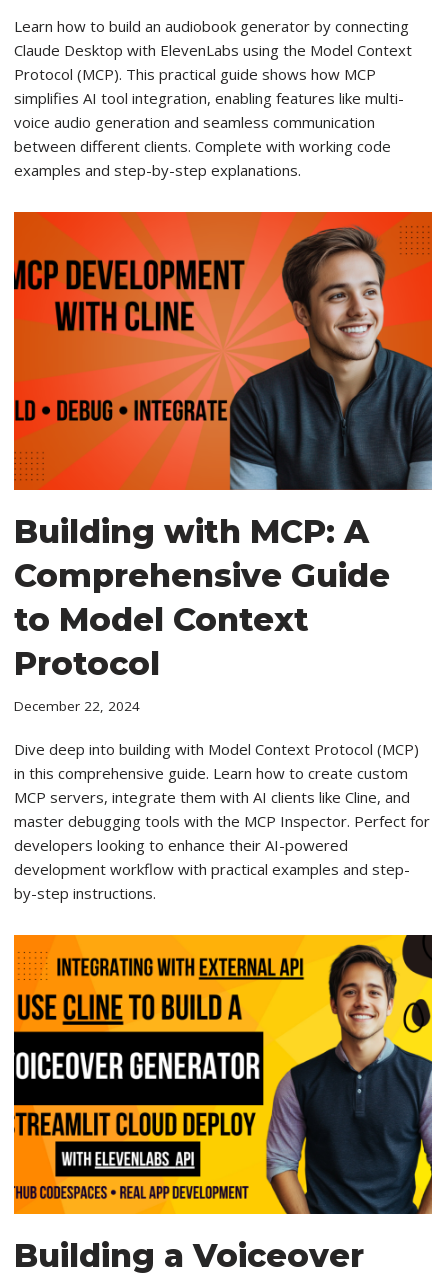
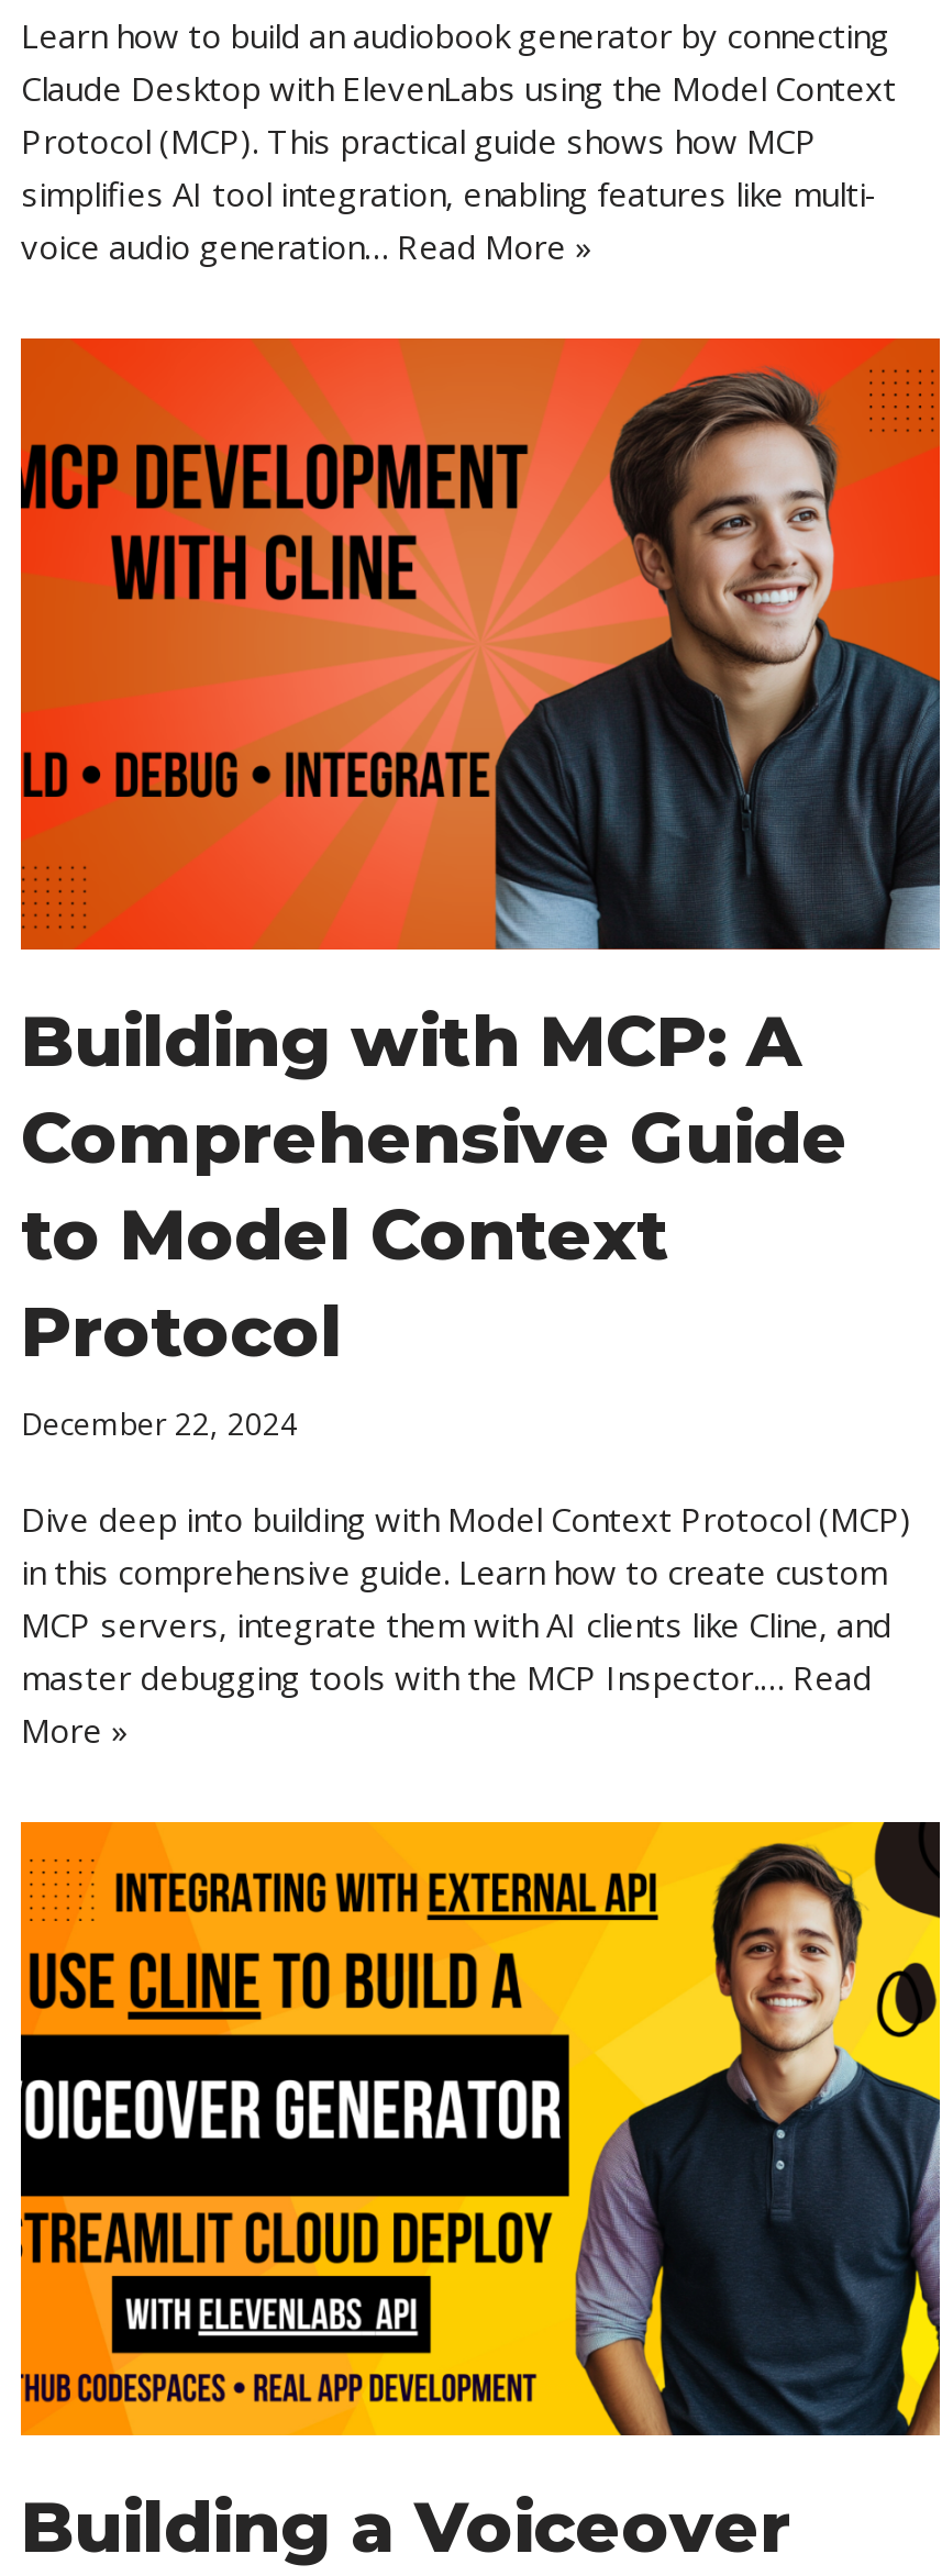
[14,112,391,180] voice audio generation and seamless communication | between different clients. Complete with working code | examples and step-by-step explanations. -> [21,224,592,267] voice audio generation… Read More »
[14,811,430,903] master debugging tools with the MCP Inspector. Perfect for | developers looking to enhance their AI-powered | development workflow with practical examples and step- | by-step instructions. -> [21,1656,872,1752] master debugging tools with the MCP Inspector.… Read | More »

